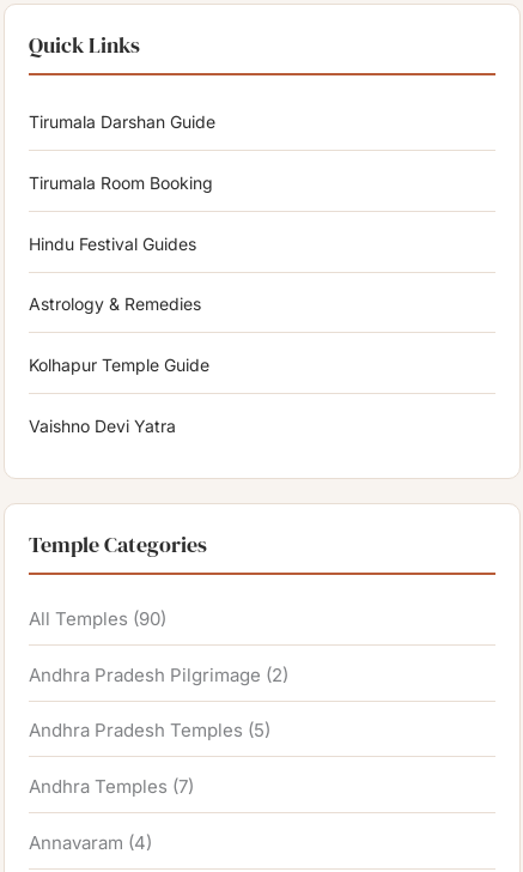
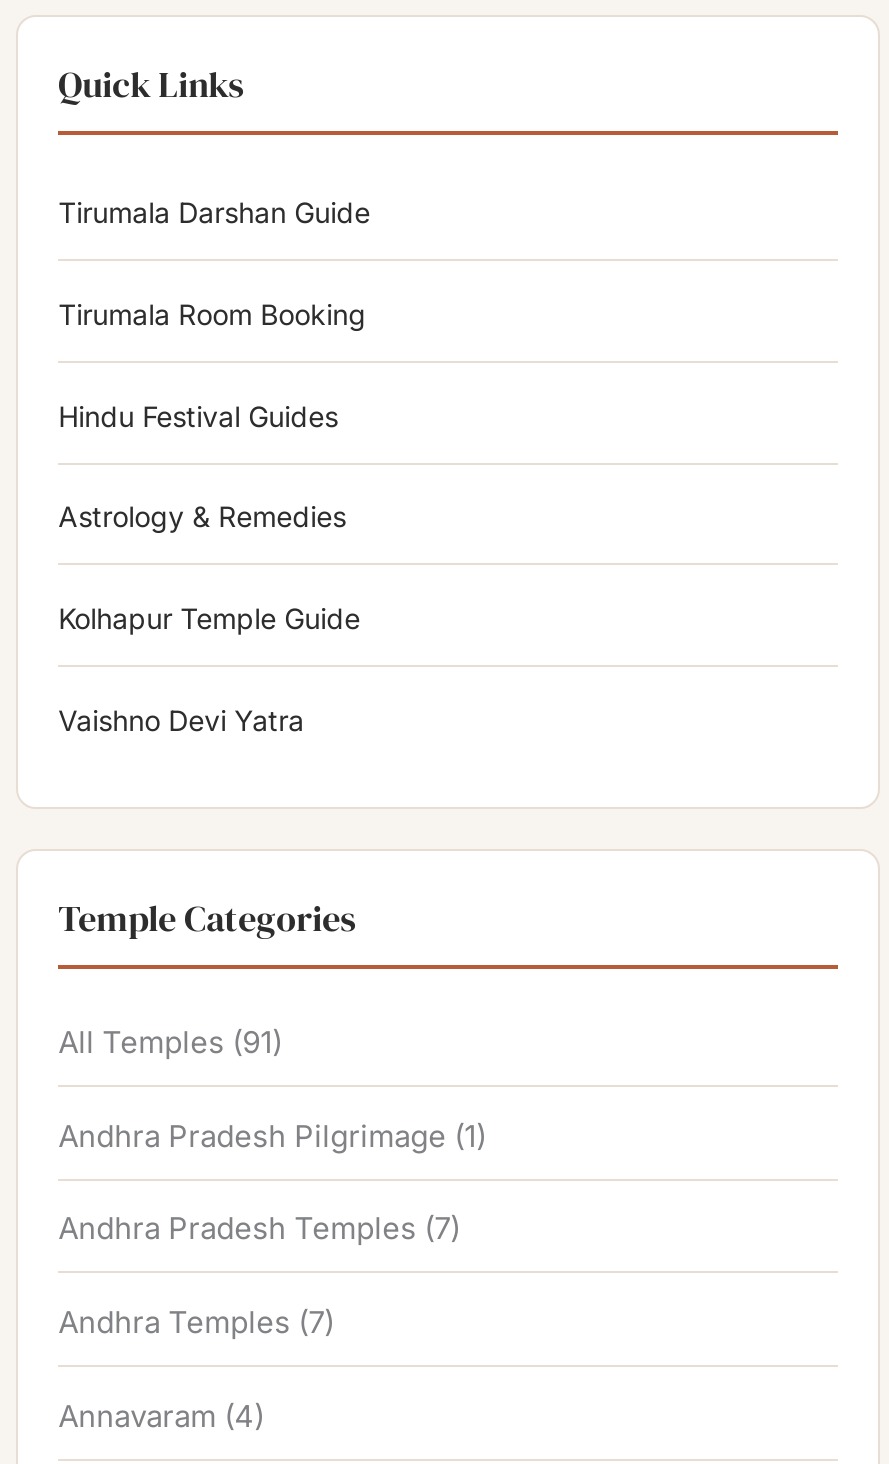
[29,607,166,630] All Temples (90) -> [58,1023,282,1061] All Temples (91)
[29,663,289,686] Andhra Pradesh Pilgrimage (2) -> [58,1116,486,1154] Andhra Pradesh Pilgrimage (1)
[29,719,271,742] Andhra Pradesh Temples (5) -> [58,1210,460,1248] Andhra Pradesh Temples (7)

